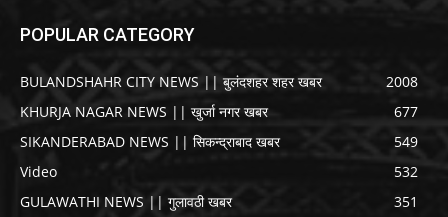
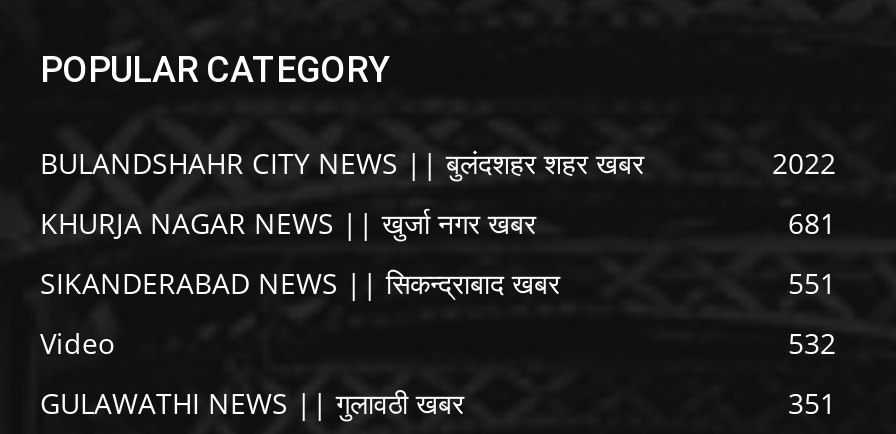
[386,72,418,91] 2008 -> [772,144,836,182] 2022
[394,102,418,121] 677 -> [788,204,836,242] 681
[394,132,418,151] 549 -> [788,264,836,302] 551

